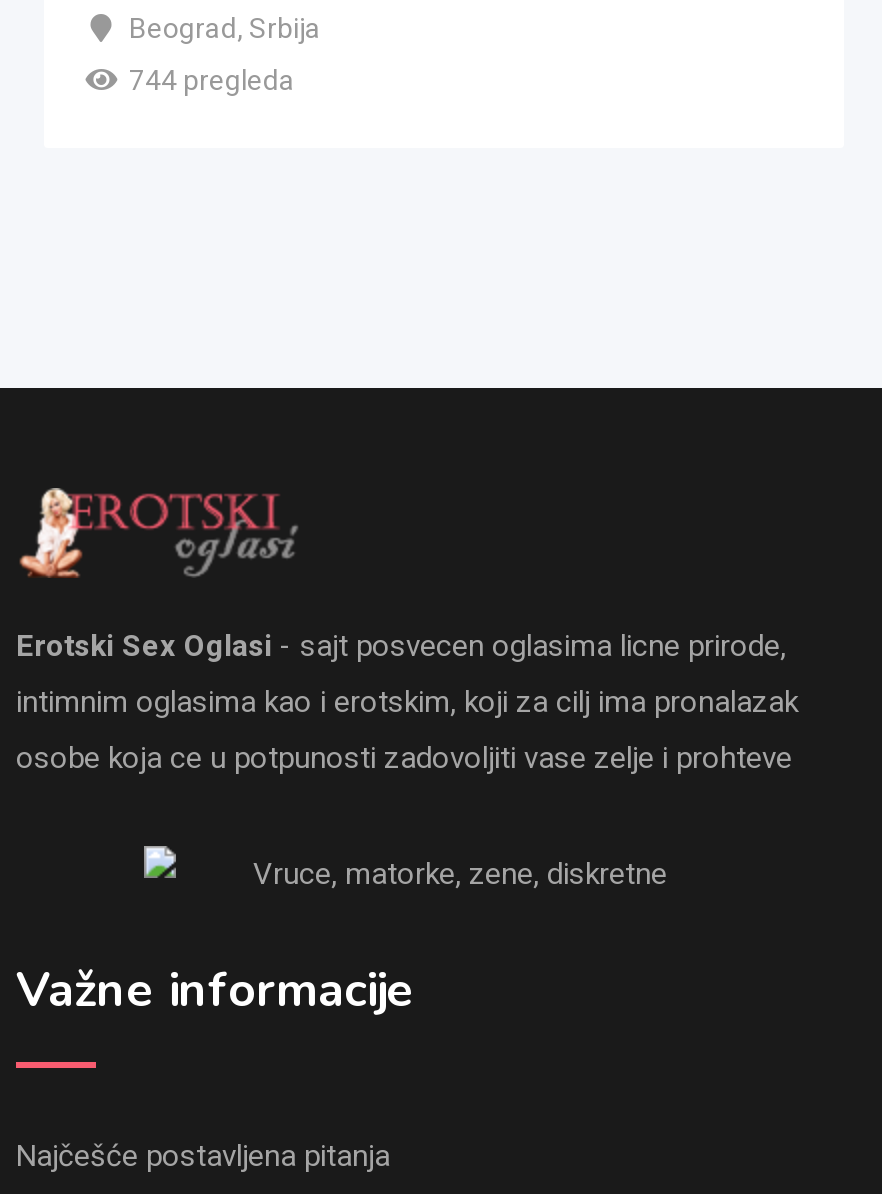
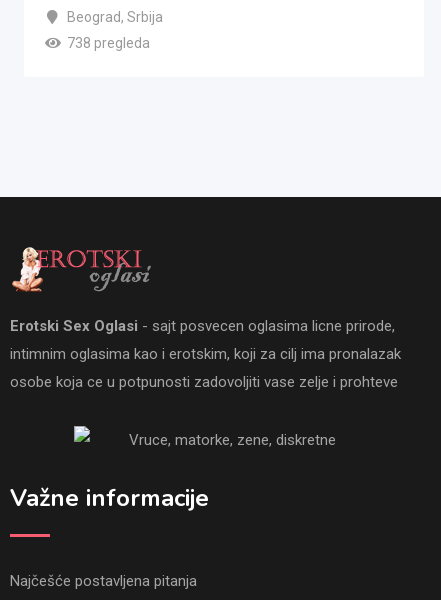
[129,64,295,96] 744 pregleda -> [66,35,149,51] 738 pregleda

